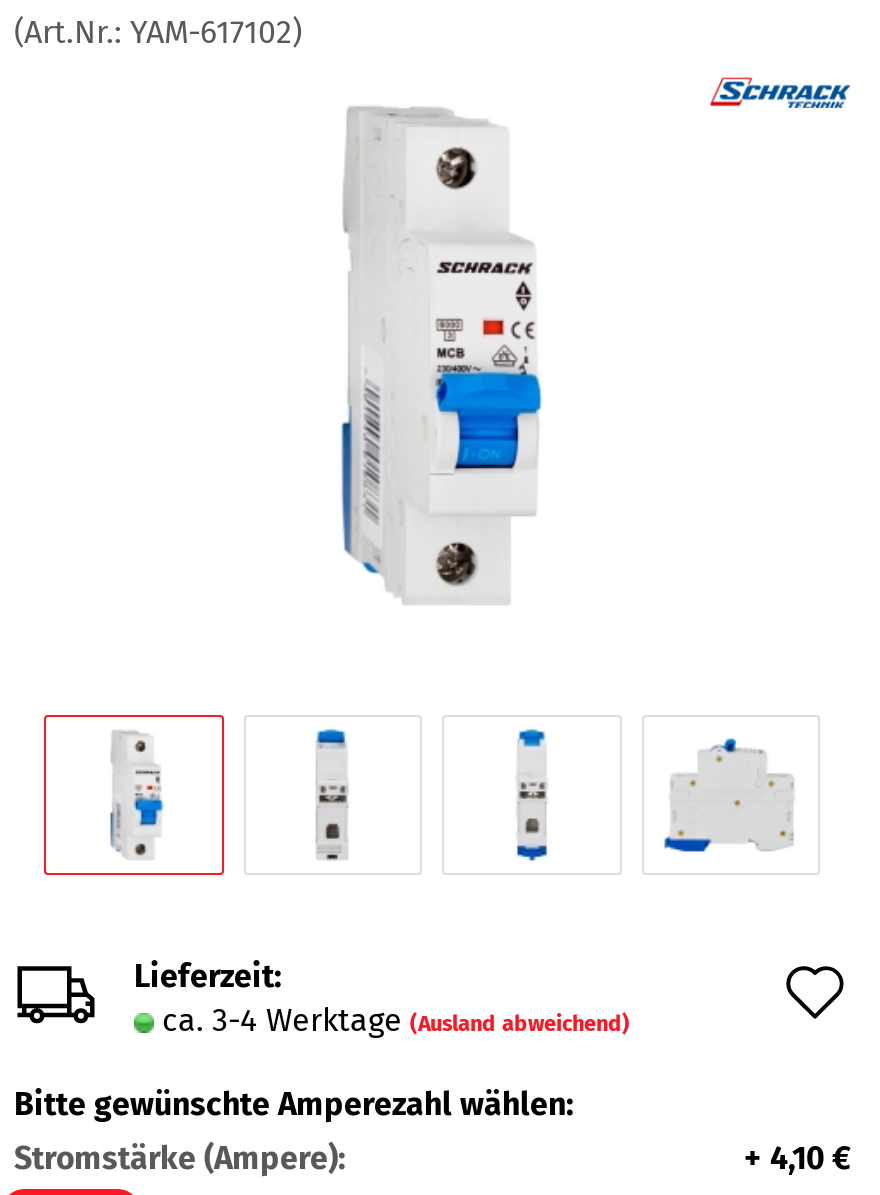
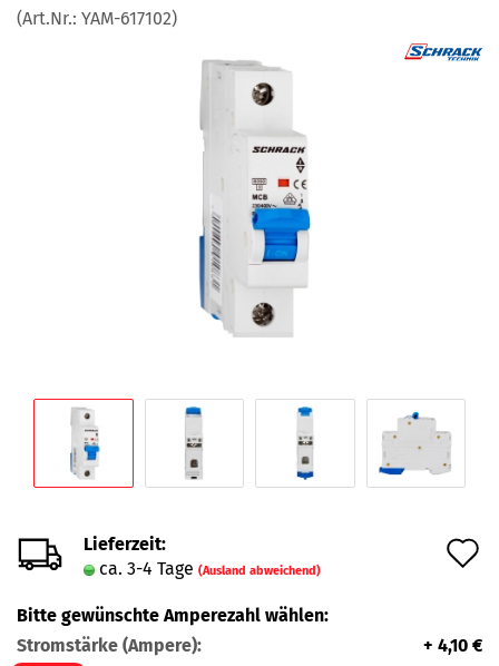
[162,1001,630,1039] ca. 3-4 Werktage (Ausland abweichend) -> [99,558,321,579] ca. 3-4 Tage (Ausland abweichend)

